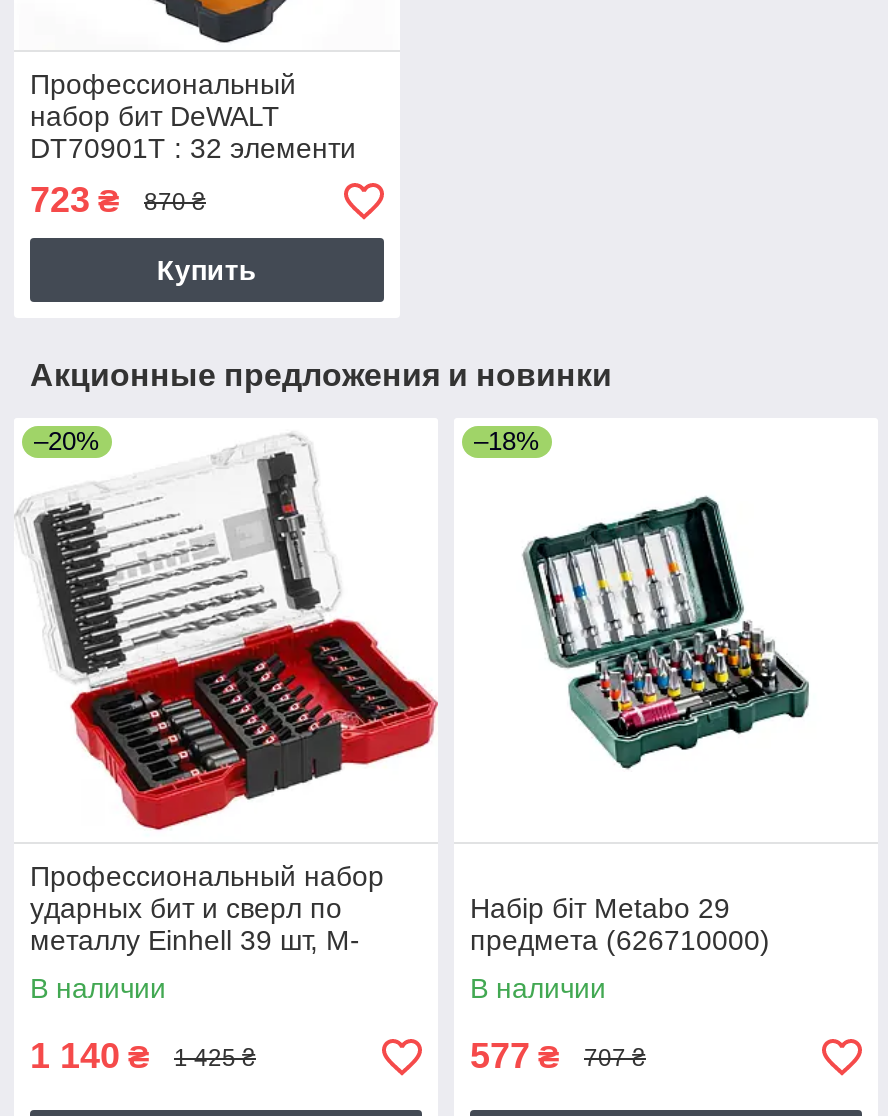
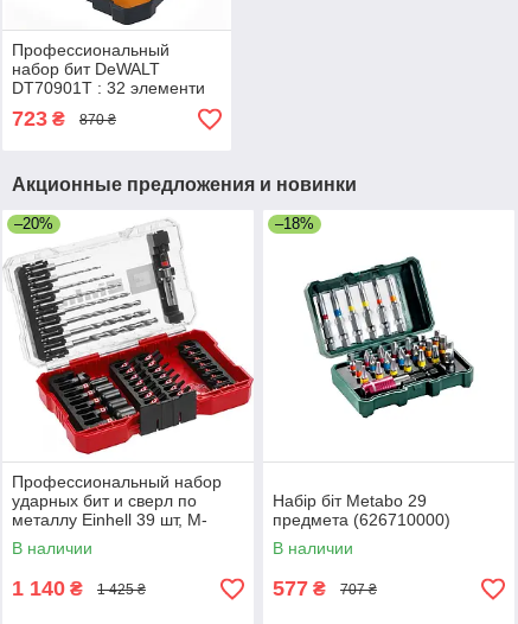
[157,255,257,287] Купить -> none

